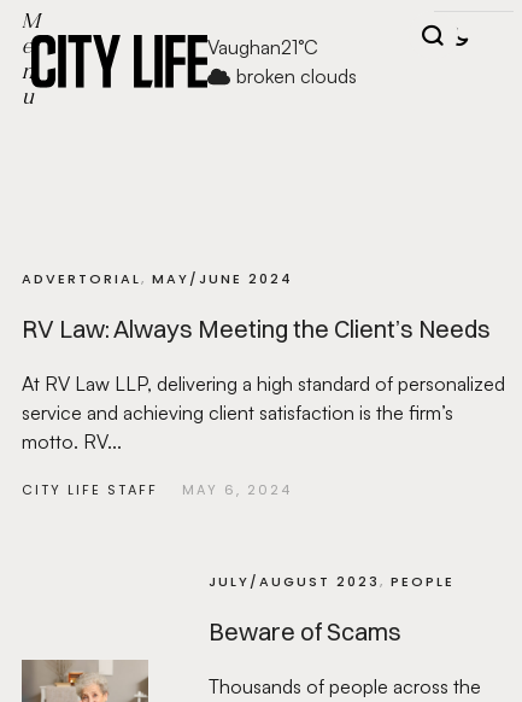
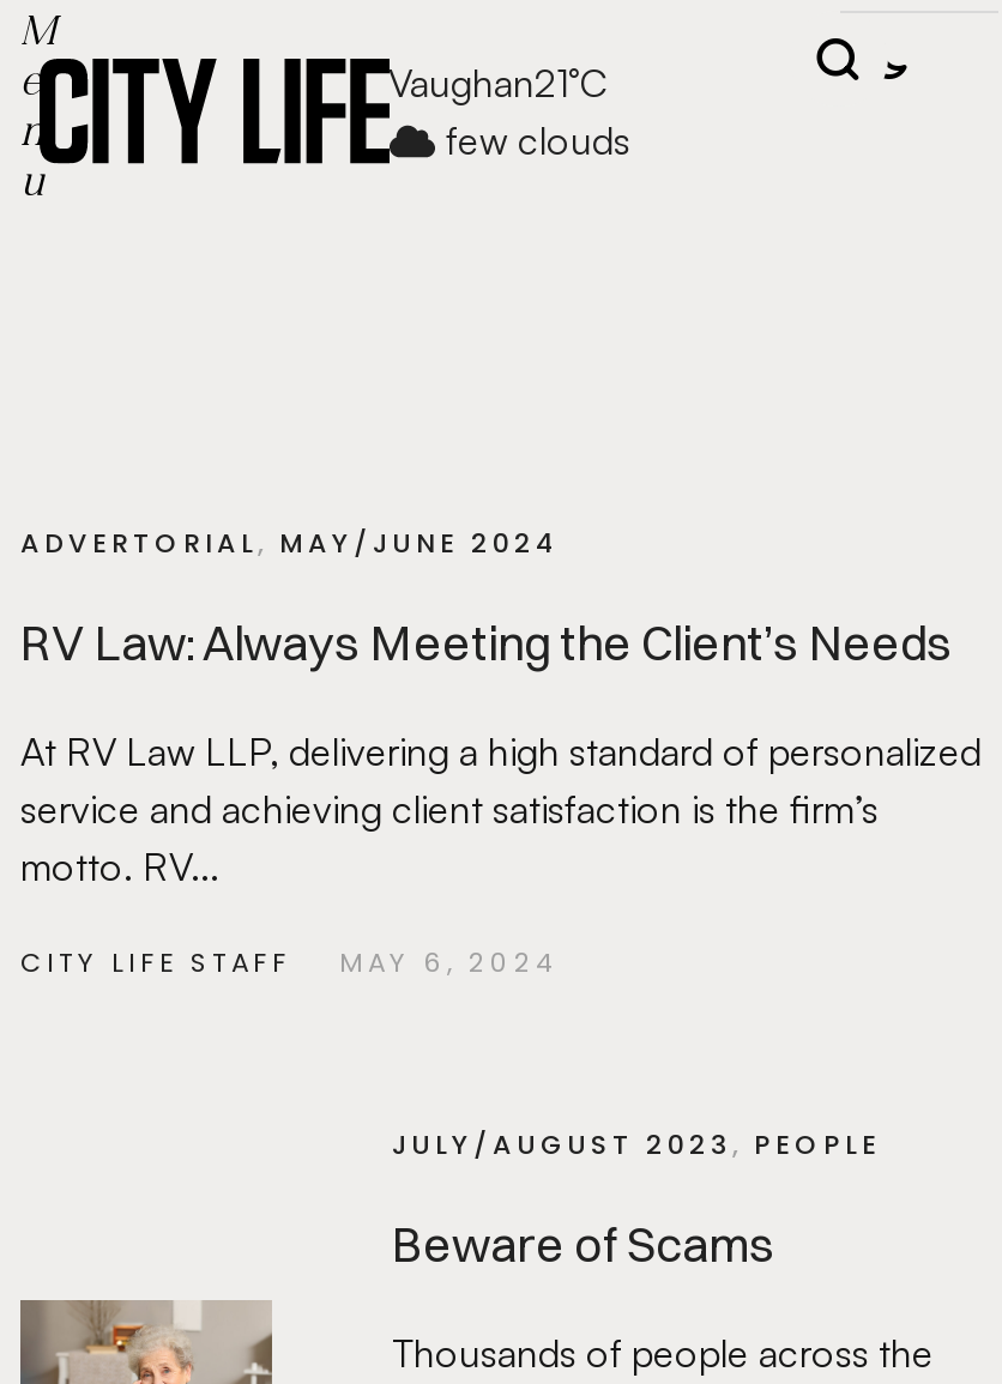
[236,64,356,88] broken clouds -> [446,116,630,164] few clouds

